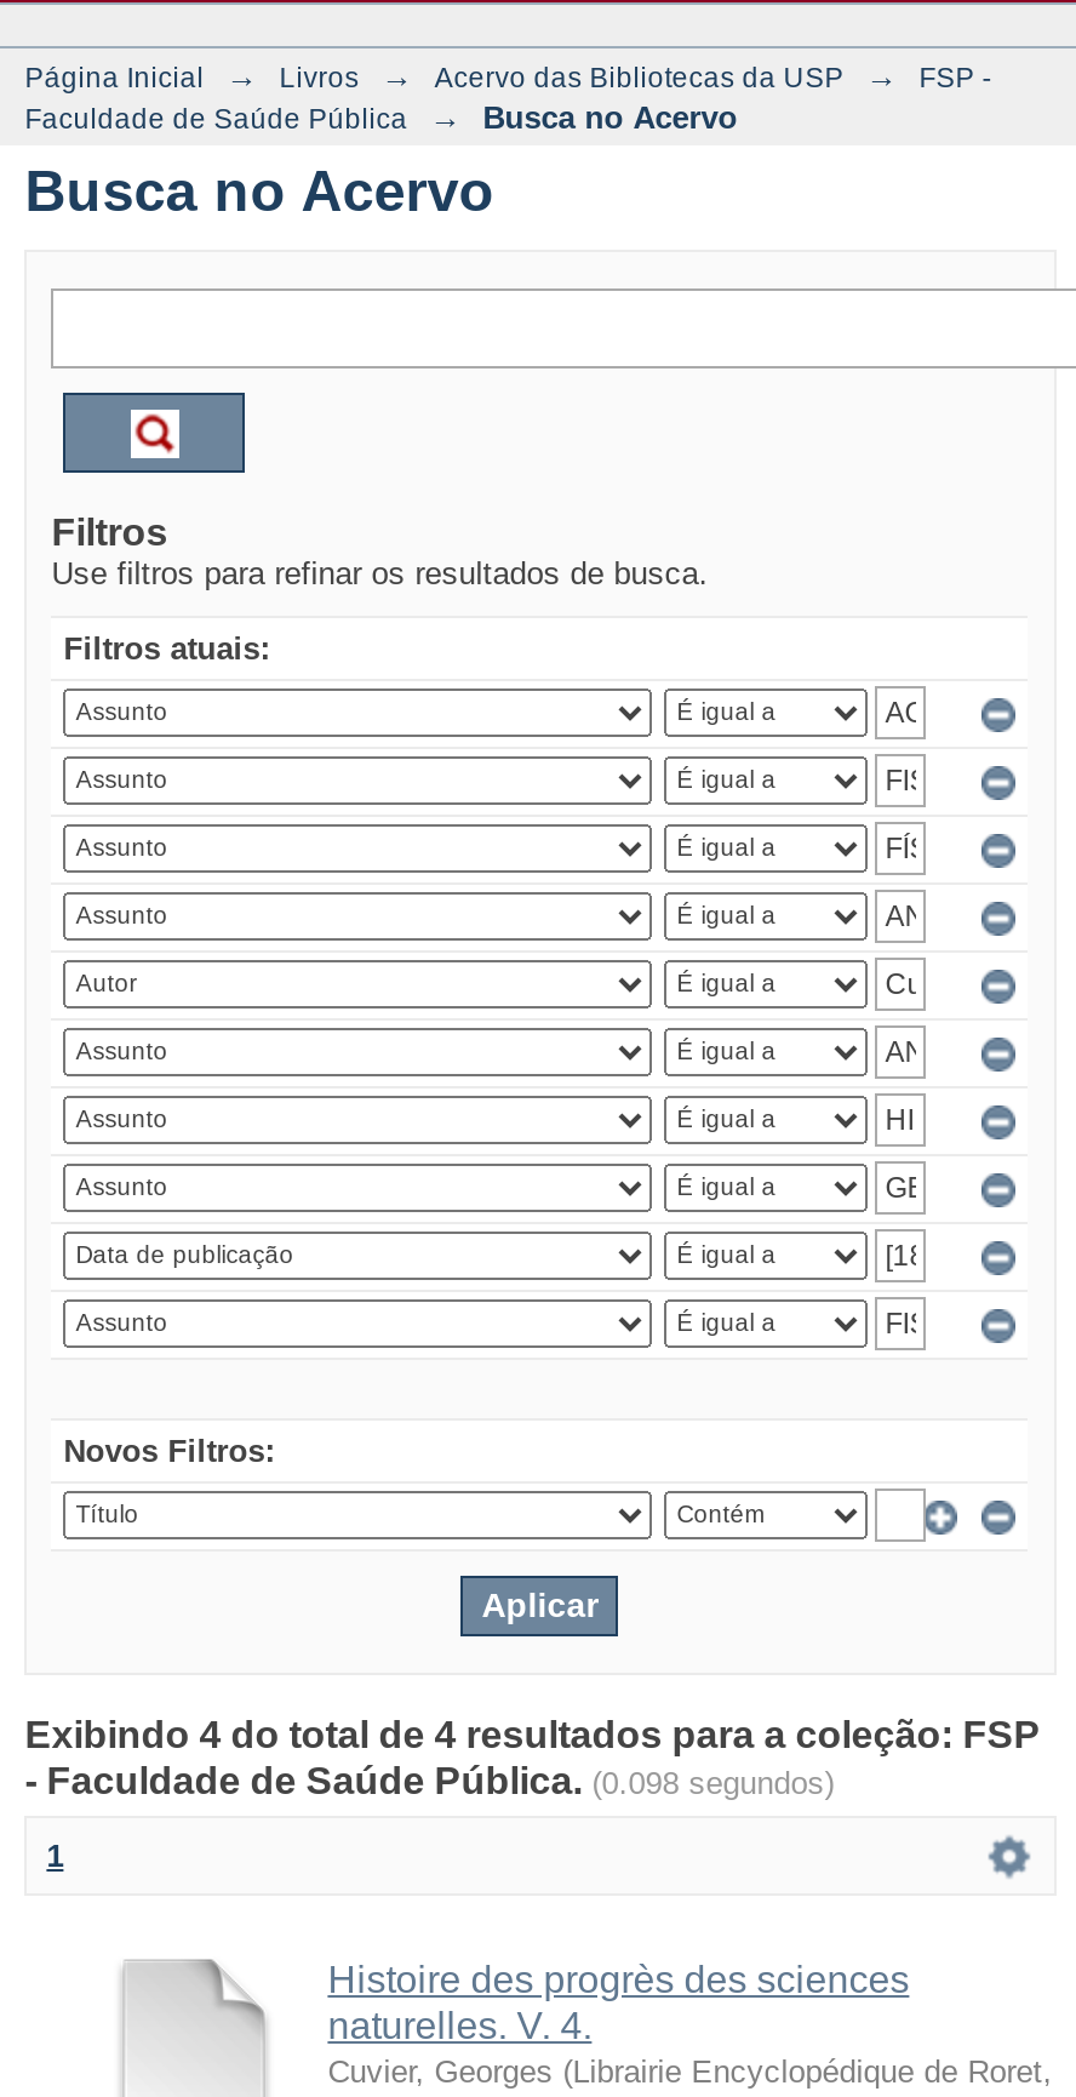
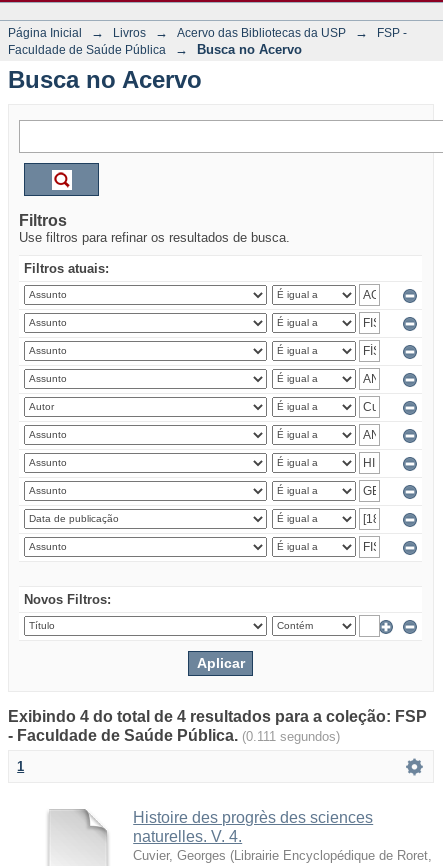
[25,1760,834,1801] - Faculdade de Saúde Pública. (0.098 segundos) -> [8,727,340,744] - Faculdade de Saúde Pública. (0.111 segundos)

